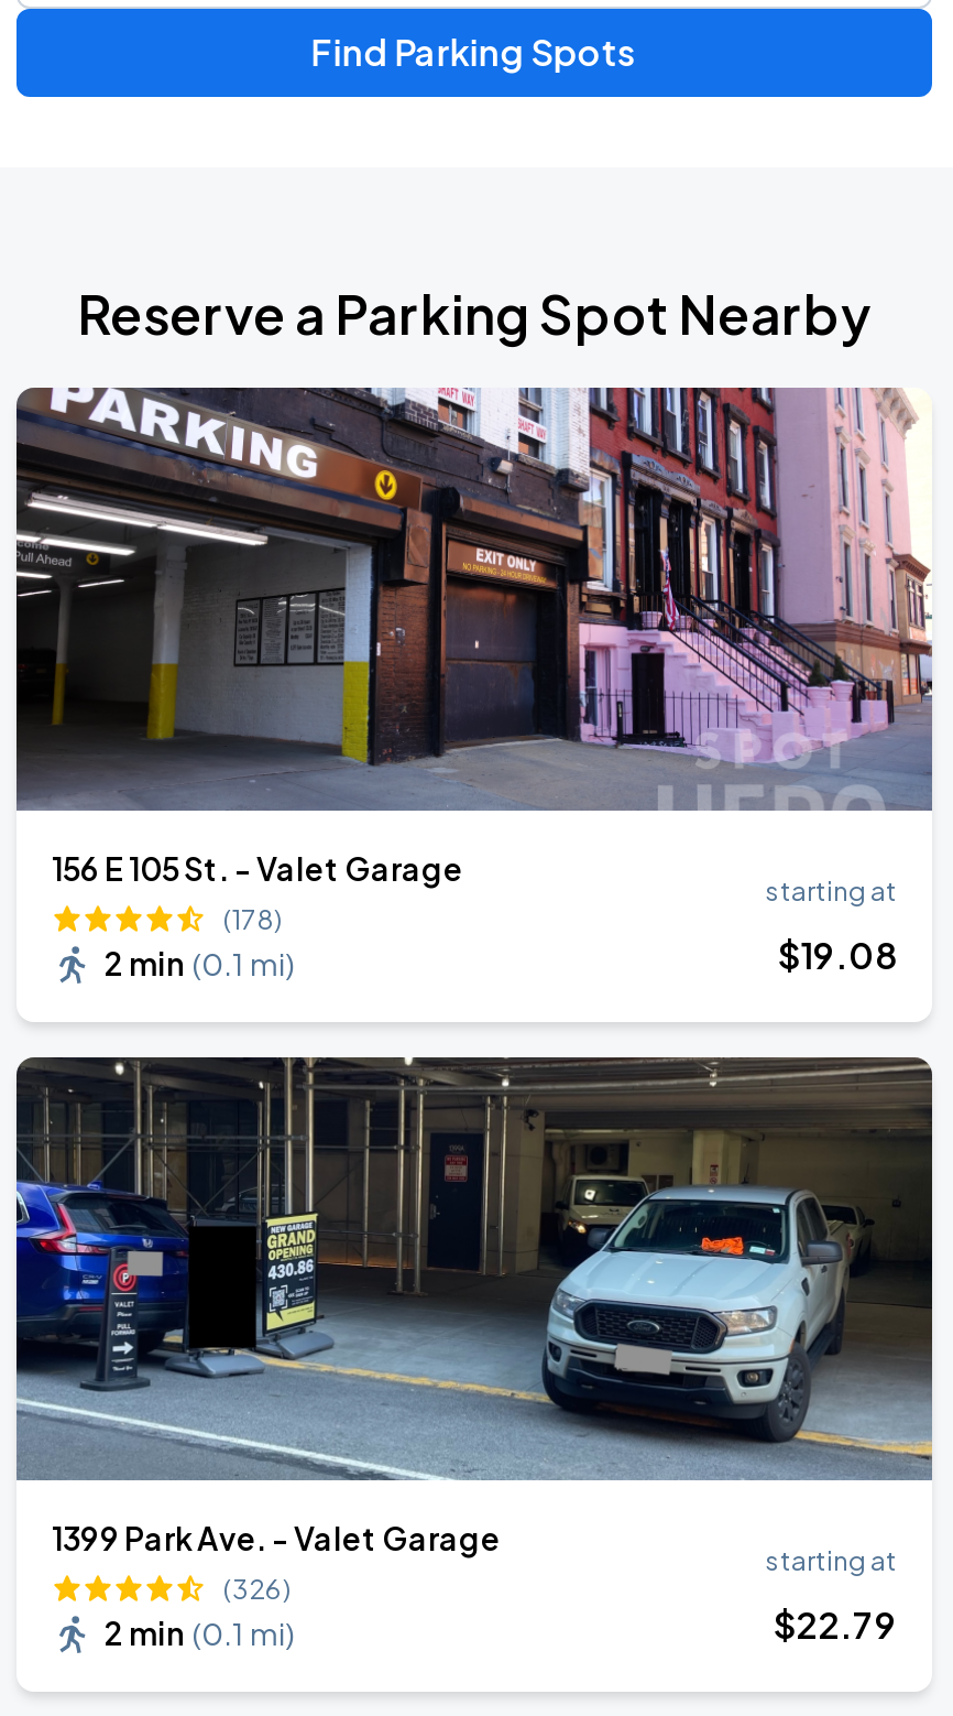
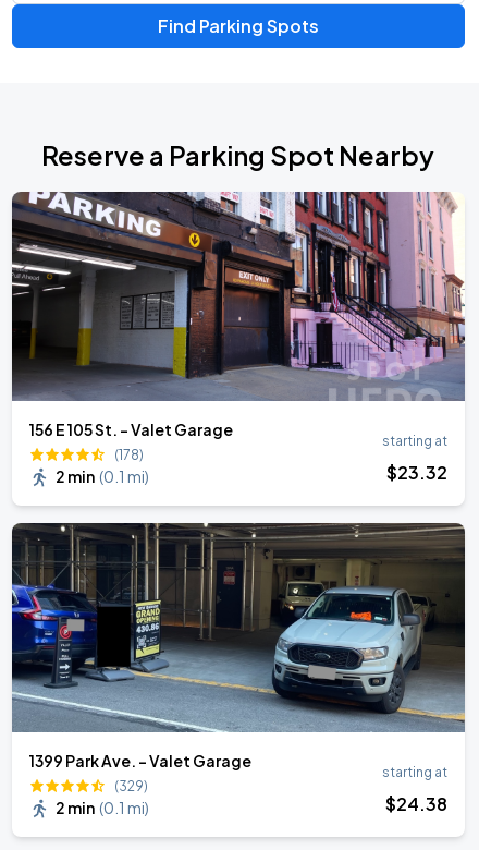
[778,932,897,978] $19.08 -> [386,461,447,484] $23.32
[223,1573,292,1606] (326) -> [114,778,148,794] (329)
[774,1601,897,1648] $22.79 -> [385,792,447,815] $24.38

